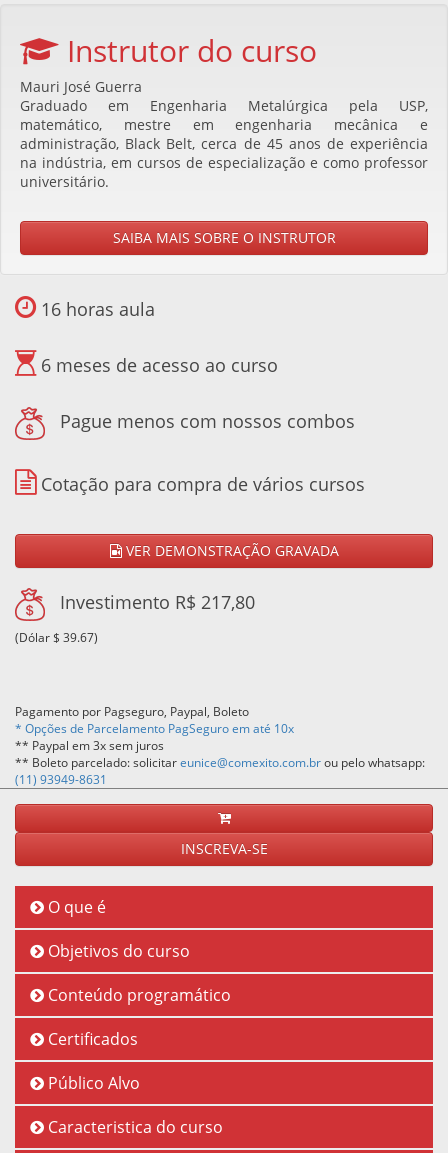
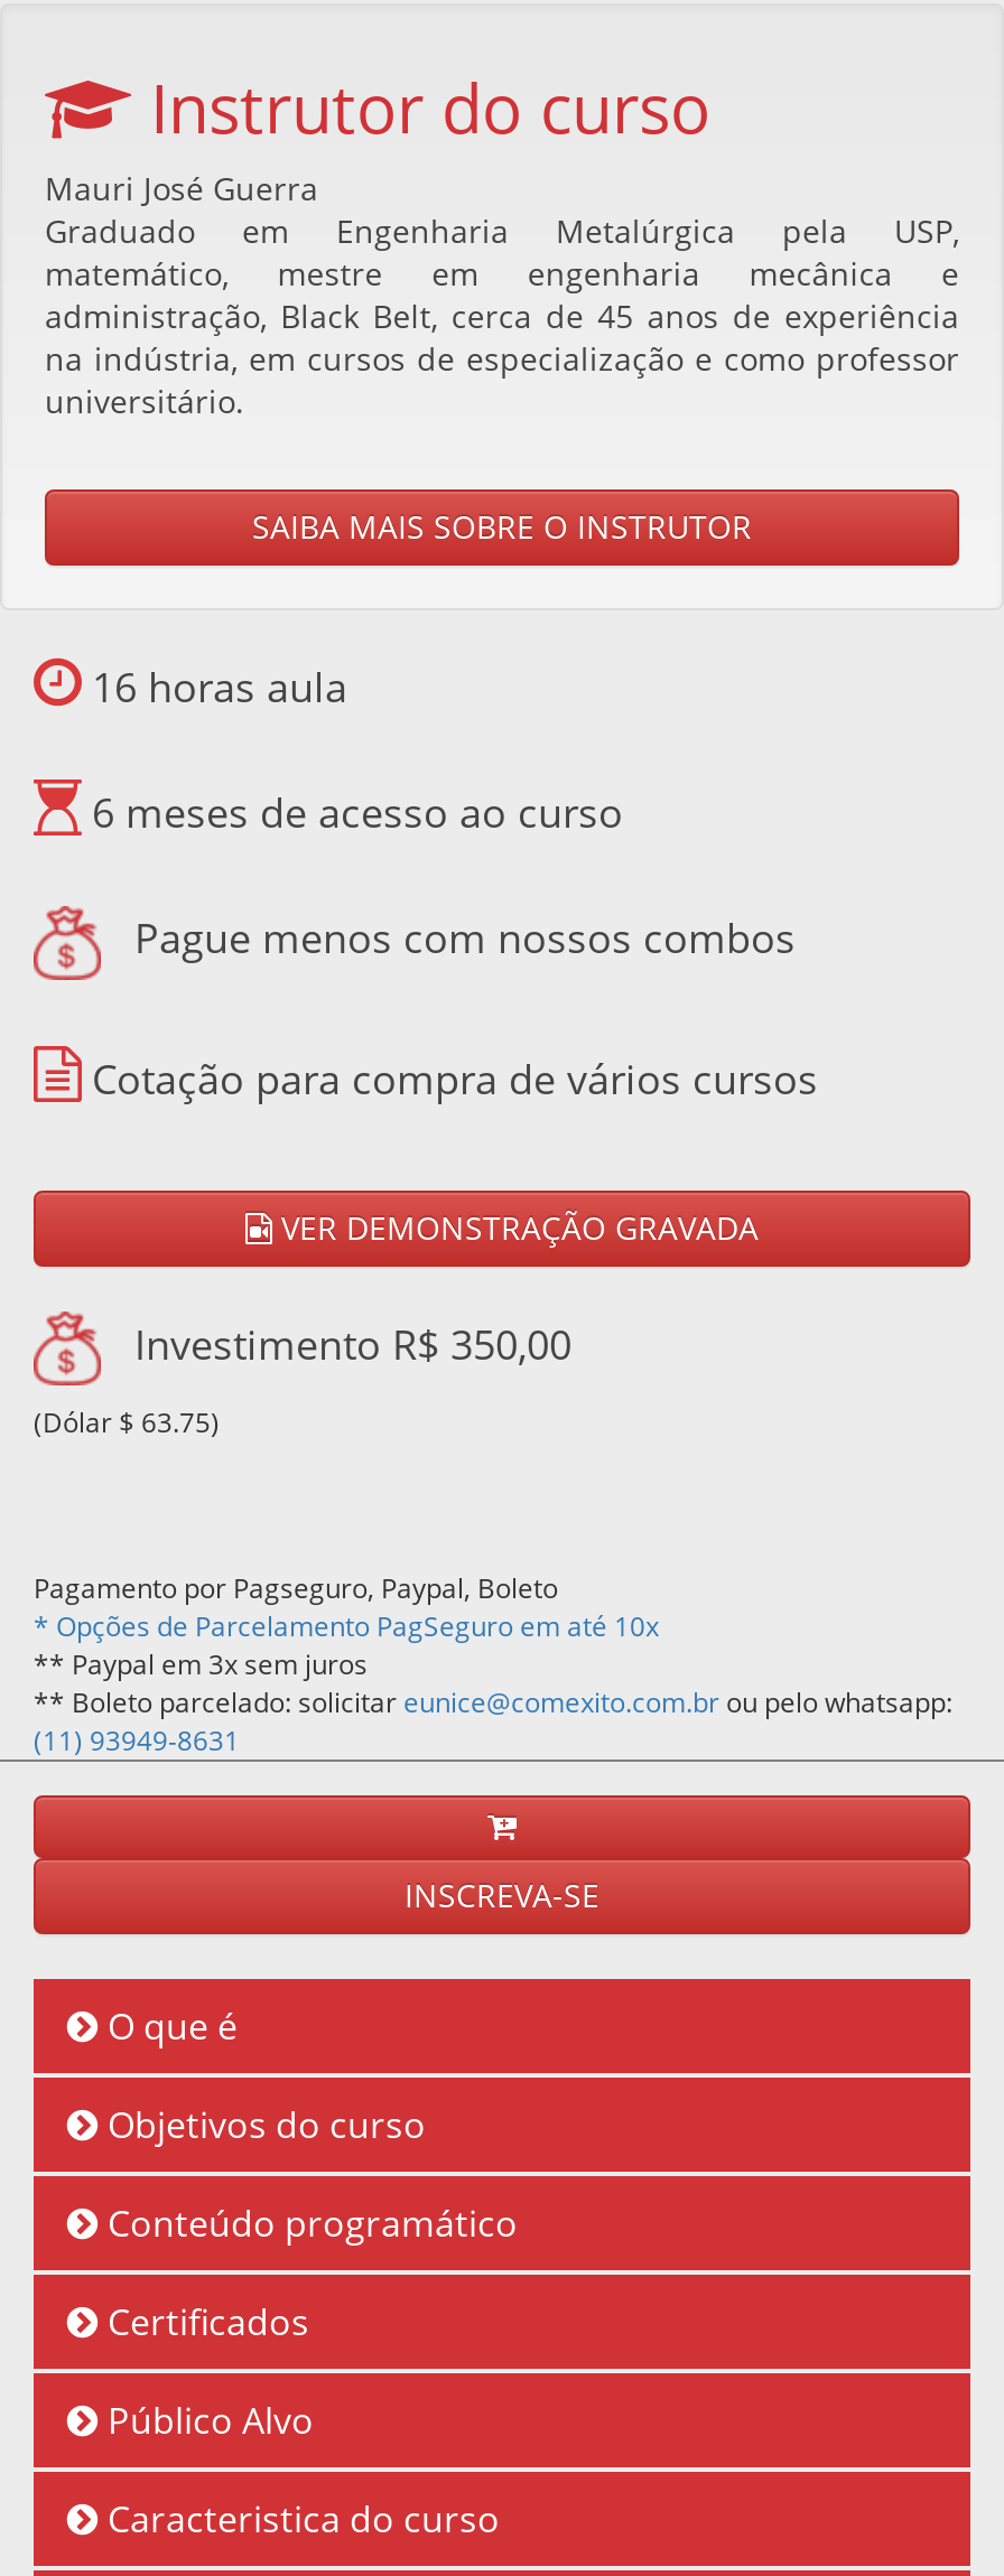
[55,590,255,614] Investimento R$ 217,80 -> [123,1317,571,1370] Investimento R$ 350,00
[15,629,98,646] (Dólar $ 39.67) -> [34,1403,220,1441] (Dólar $ 63.75)

